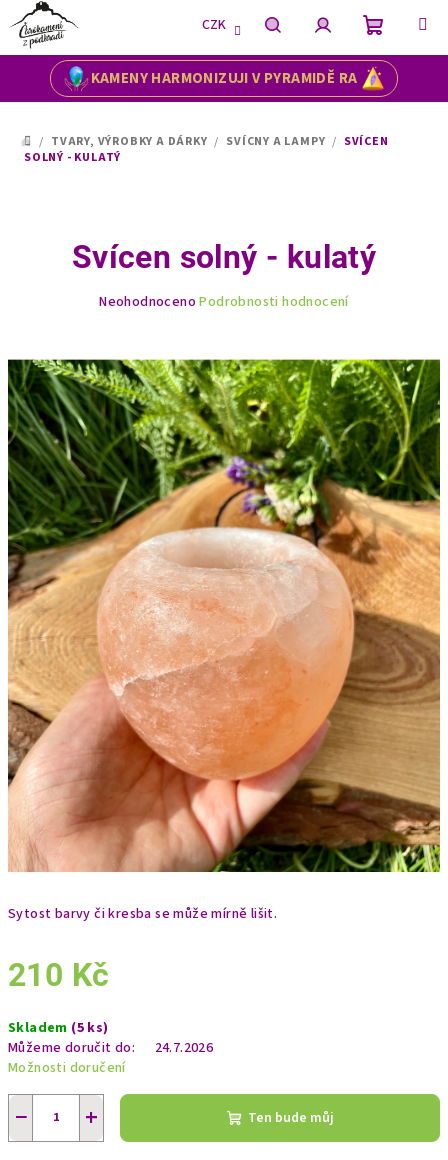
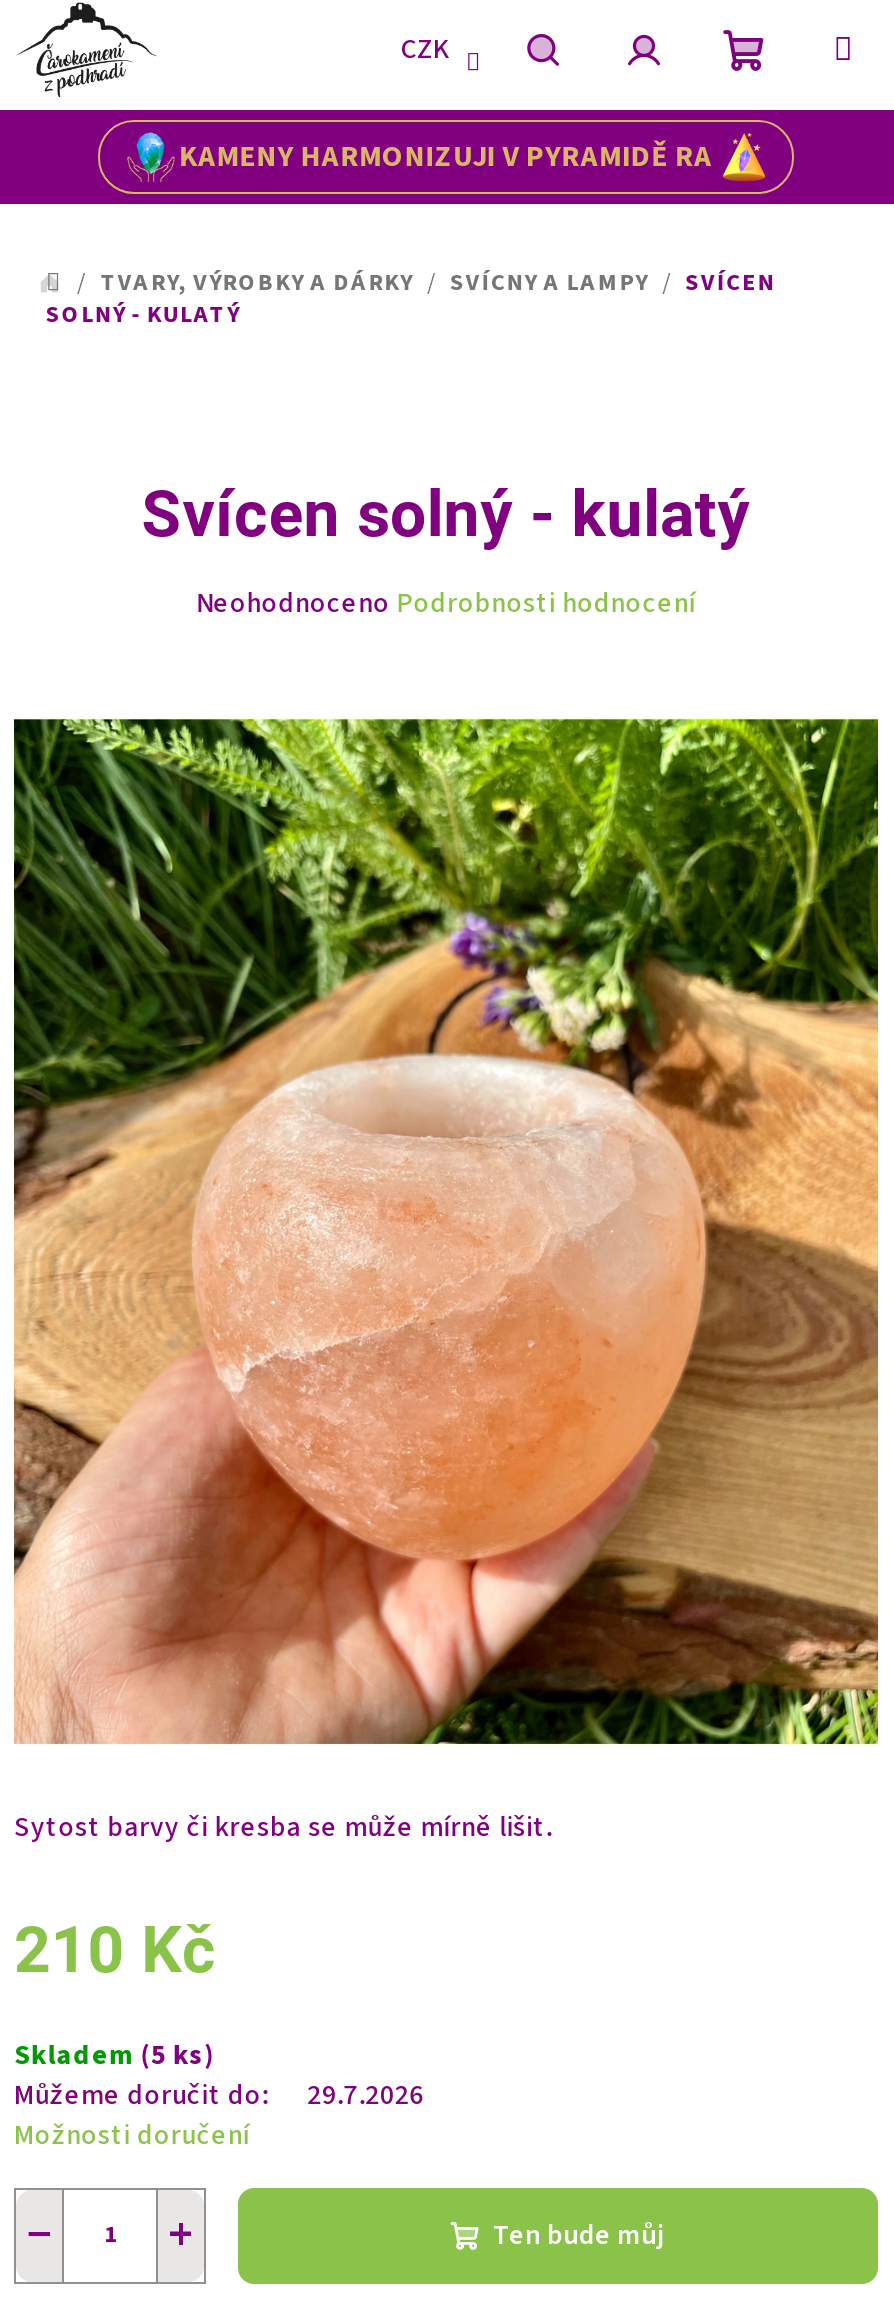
[8,1038,213,1058] Můžeme doručit do: 24.7.2026 -> [14,2076,424,2116] Můžeme doručit do: 29.7.2026

